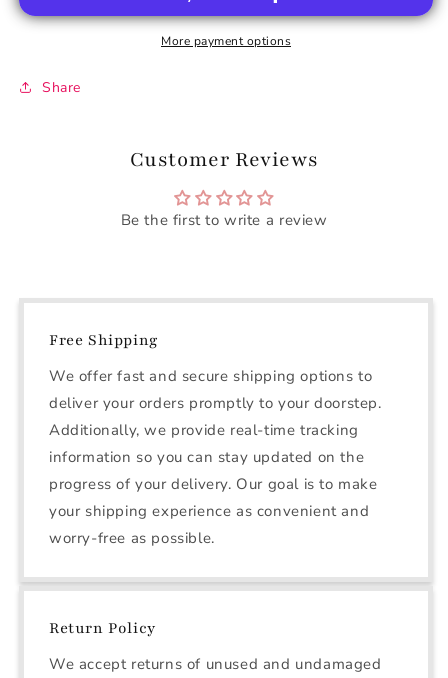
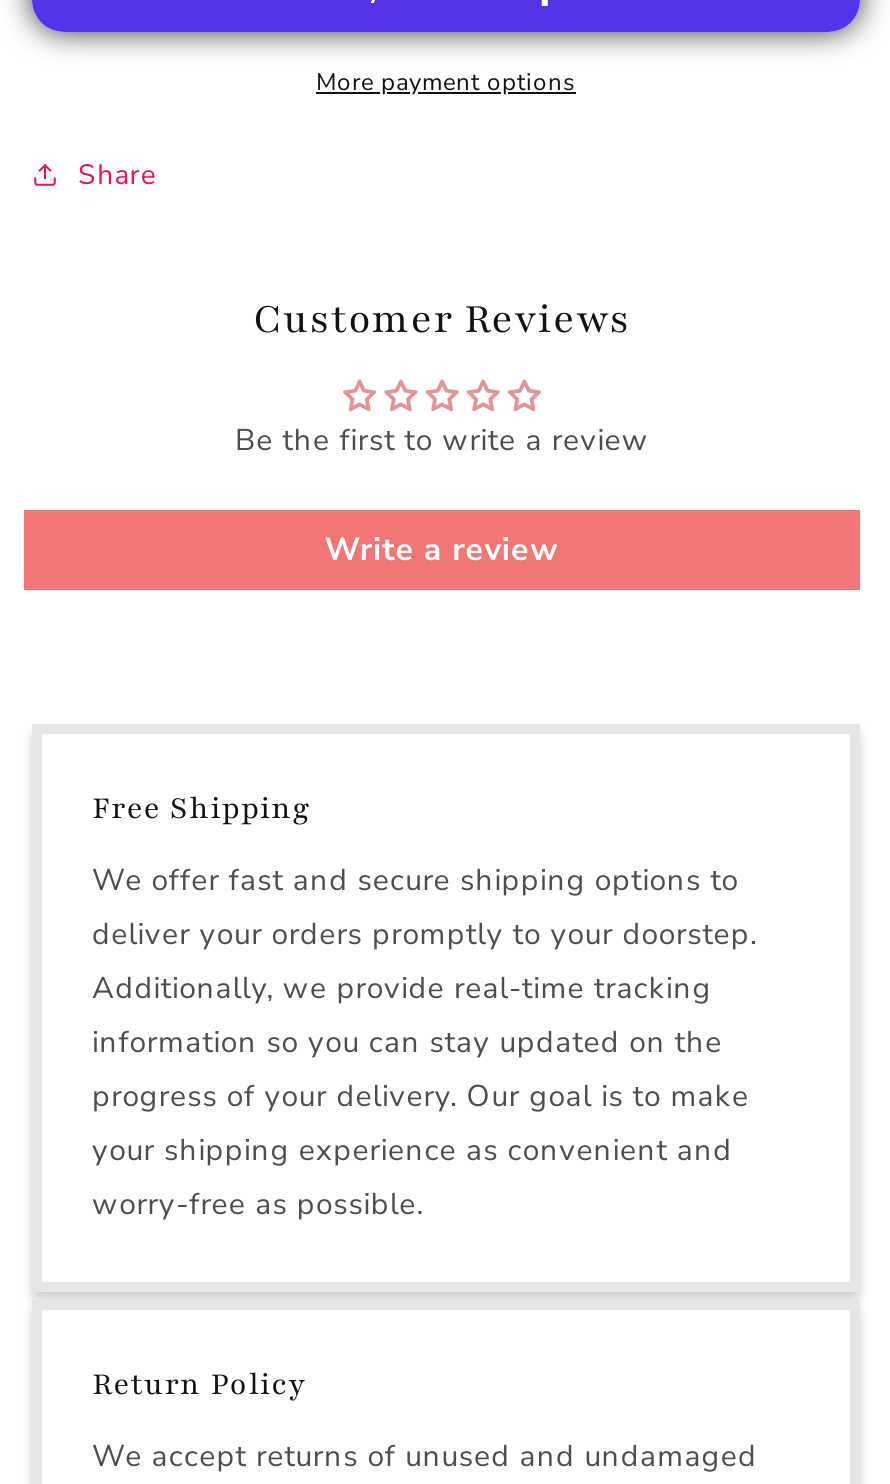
none -> [325,527,559,571] Write a review

